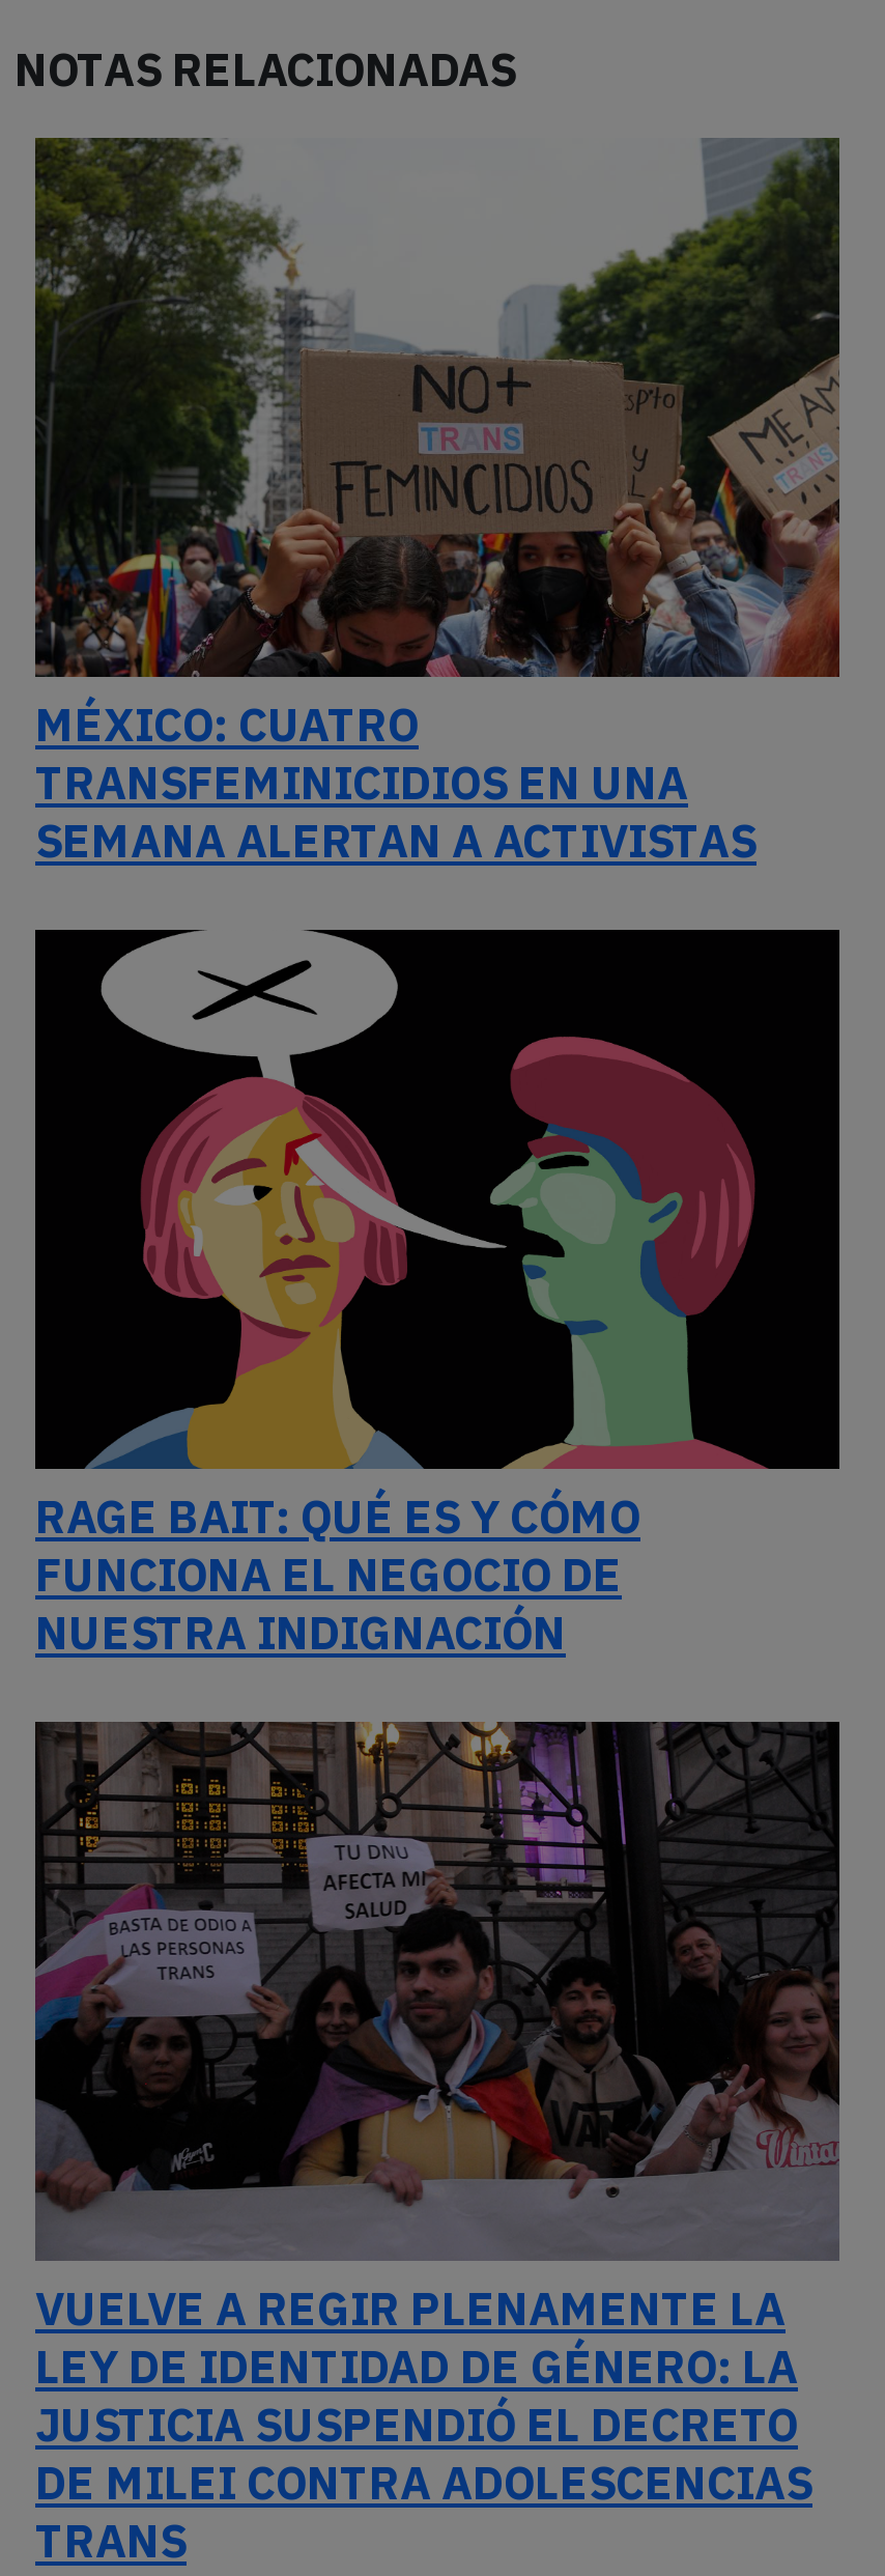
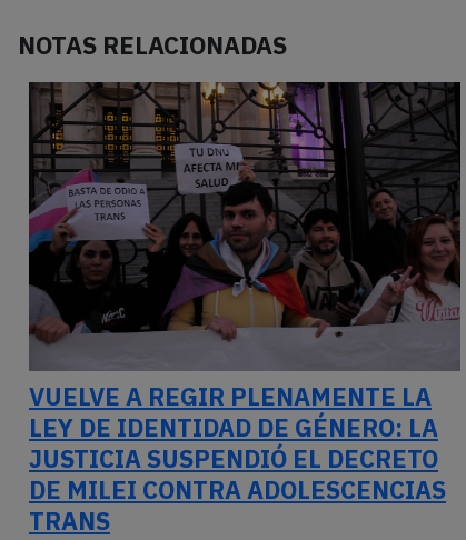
[33,138,841,869] [image] | MÉXICO: CUATRO | TRANSFEMINICIDIOS EN UNA | SEMANA ALERTAN A ACTIVISTAS -> none
[33,928,841,1661] [image] | RAGE BAIT: QUÉ ES Y CÓMO | FUNCIONA EL NEGOCIO DE | NUESTRA INDIGNACIÓN -> none

